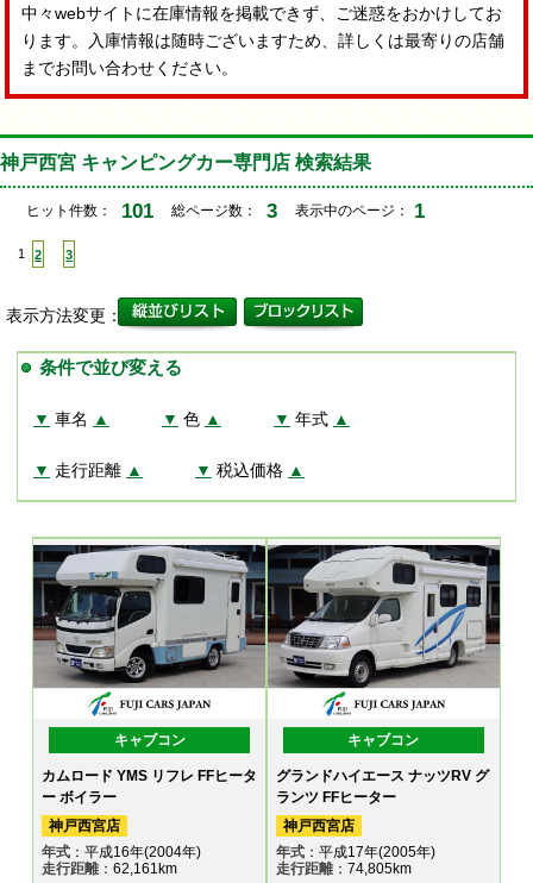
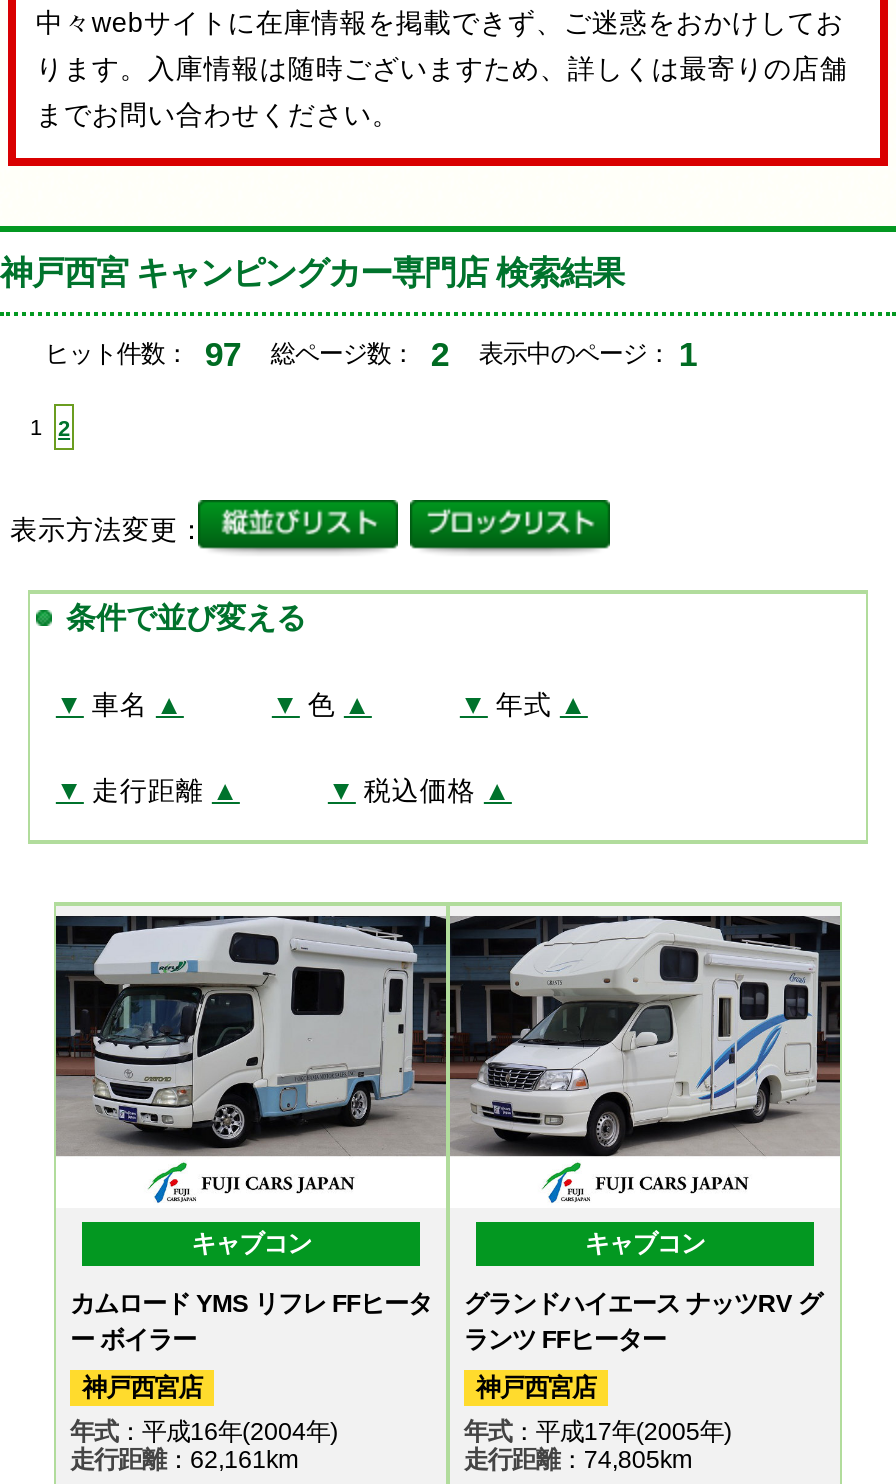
[27,199,154,223] ヒット件数： 101 -> [45,334,241,374] ヒット件数： 97
[172,199,278,223] 総ページ数： 3 -> [271,334,449,374] 総ページ数： 2
[66,247,73,262] 3 -> none

